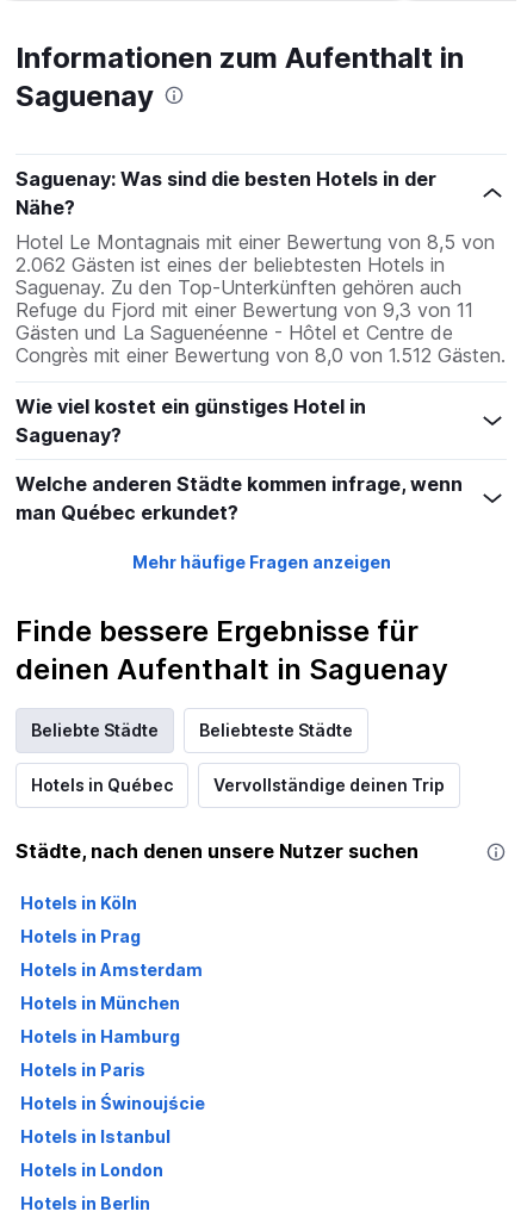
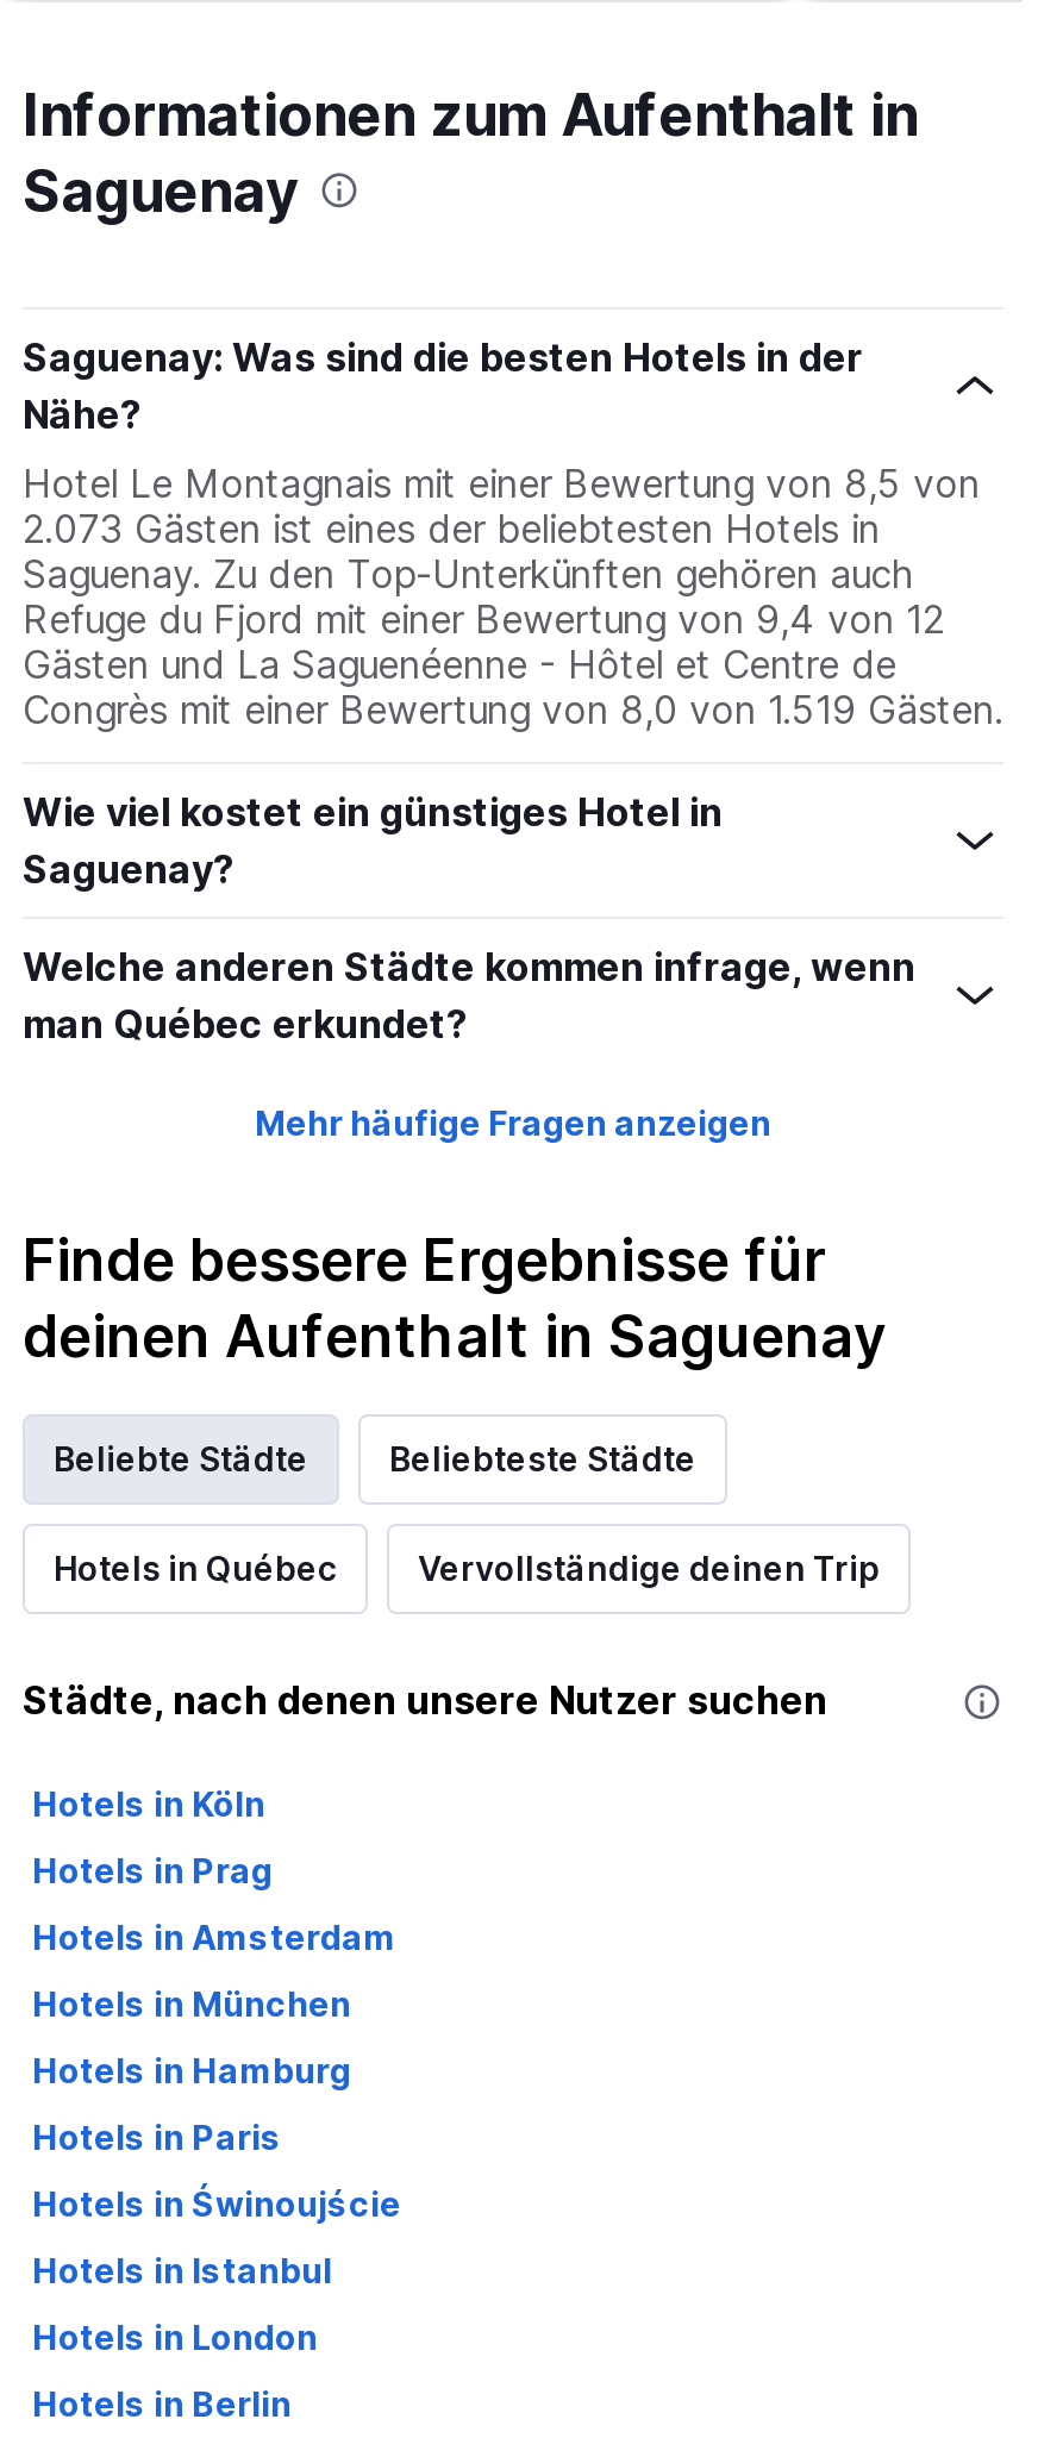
[15,253,445,277] 2.062 Gästen ist eines der beliebtesten Hotels in -> [23,505,880,553] 2.073 Gästen ist eines der beliebtesten Hotels in
[15,298,473,322] Refuge du Fjord mit einer Bewertung von 9,3 von 11 -> [23,596,944,643] Refuge du Fjord mit einer Bewertung von 9,4 von 12
[15,343,506,367] Congrès mit einer Bewertung von 8,0 von 1.512 Gästen. -> [23,686,1003,734] Congrès mit einer Bewertung von 8,0 von 1.519 Gästen.

